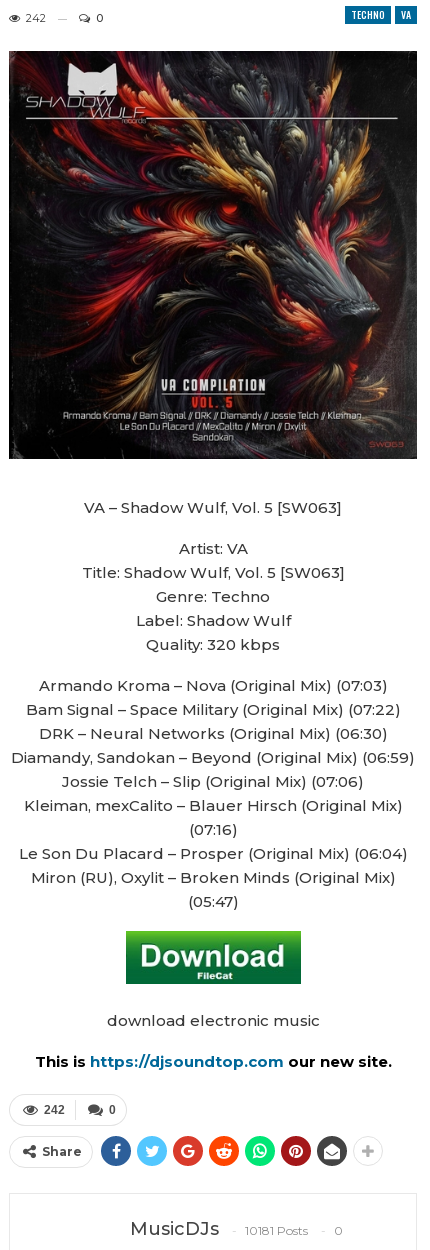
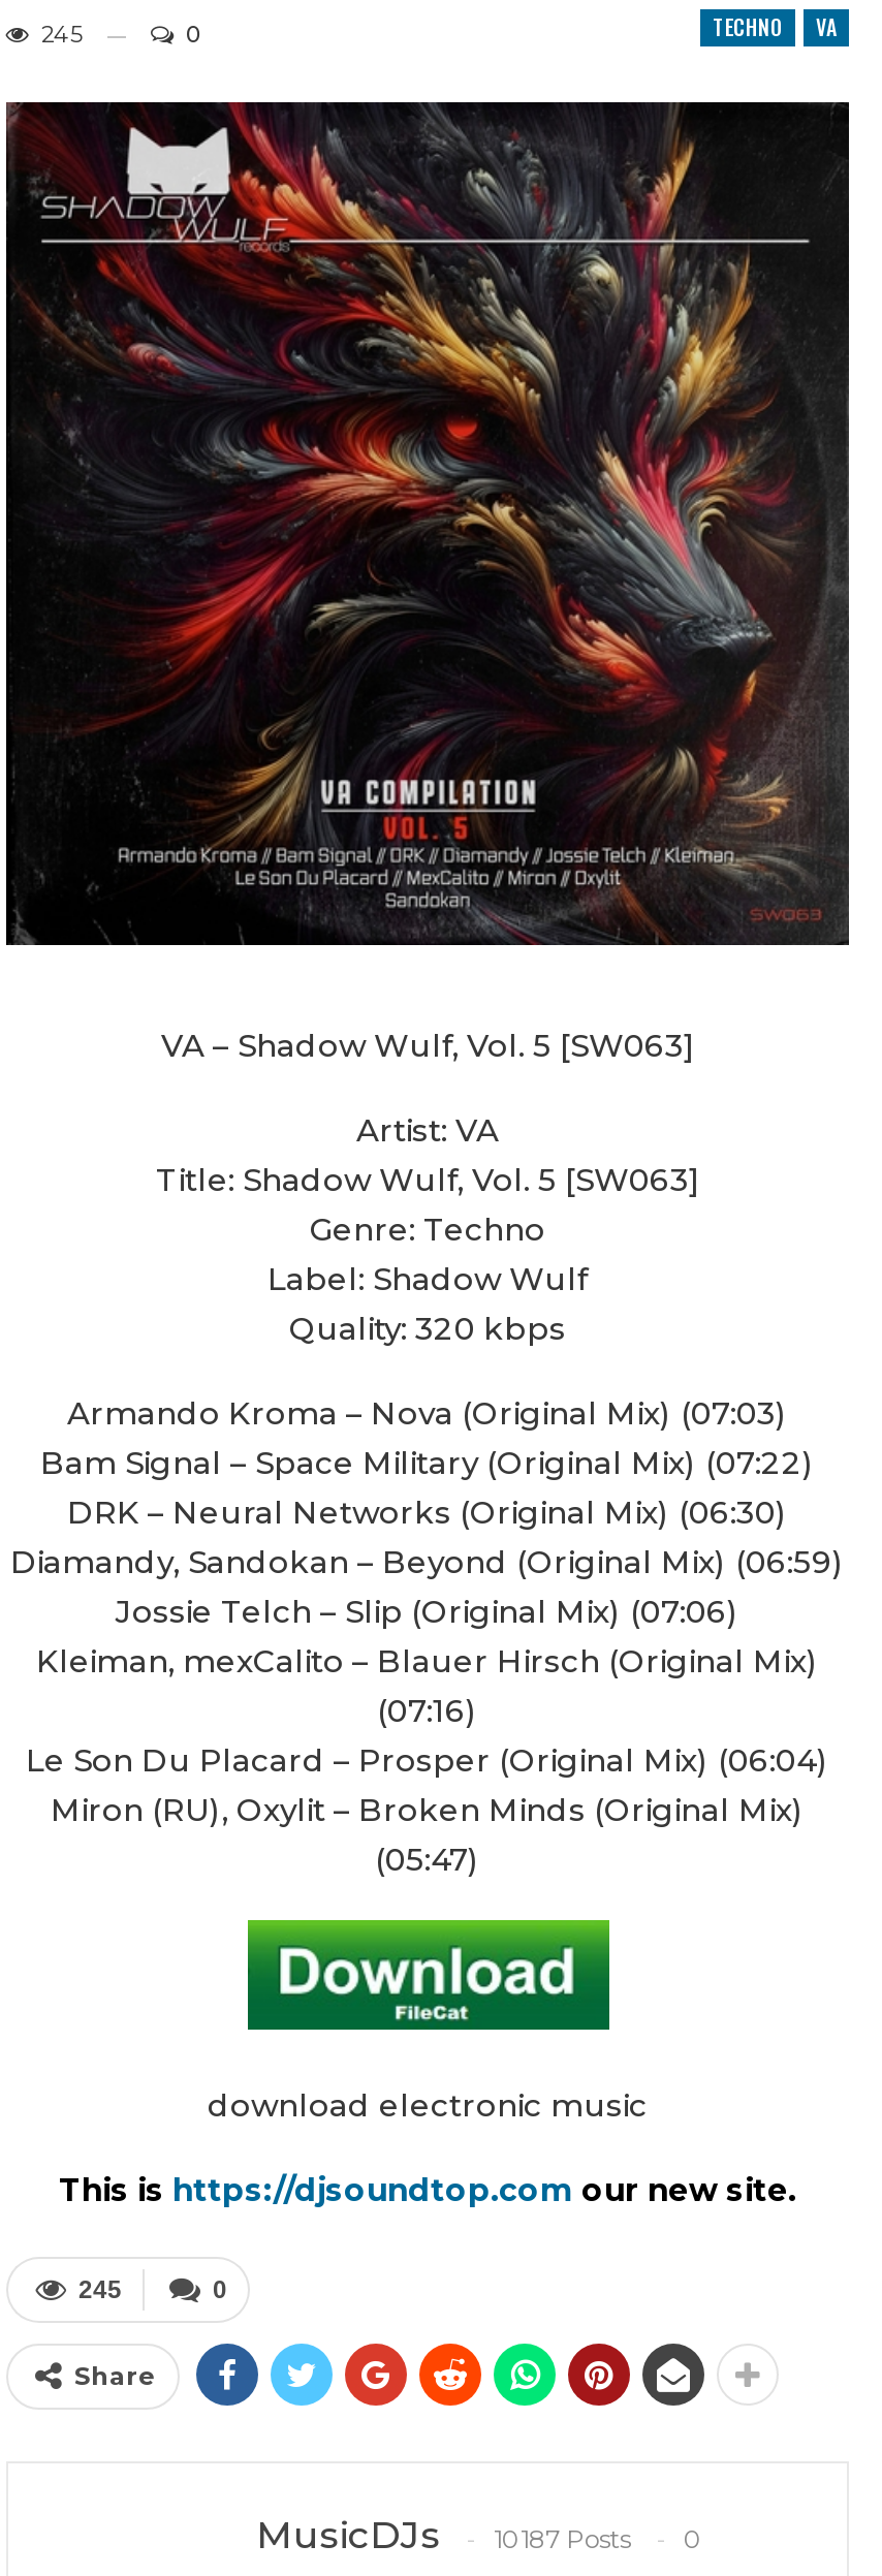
[23,11,46,25] 242 -> [35,20,83,49] 245
[44,1103,65,1117] 242 -> [78,2276,122,2305] 245
[245,1223,308,1238] 10181 Posts -> [494,2522,630,2553] 10187 Posts

